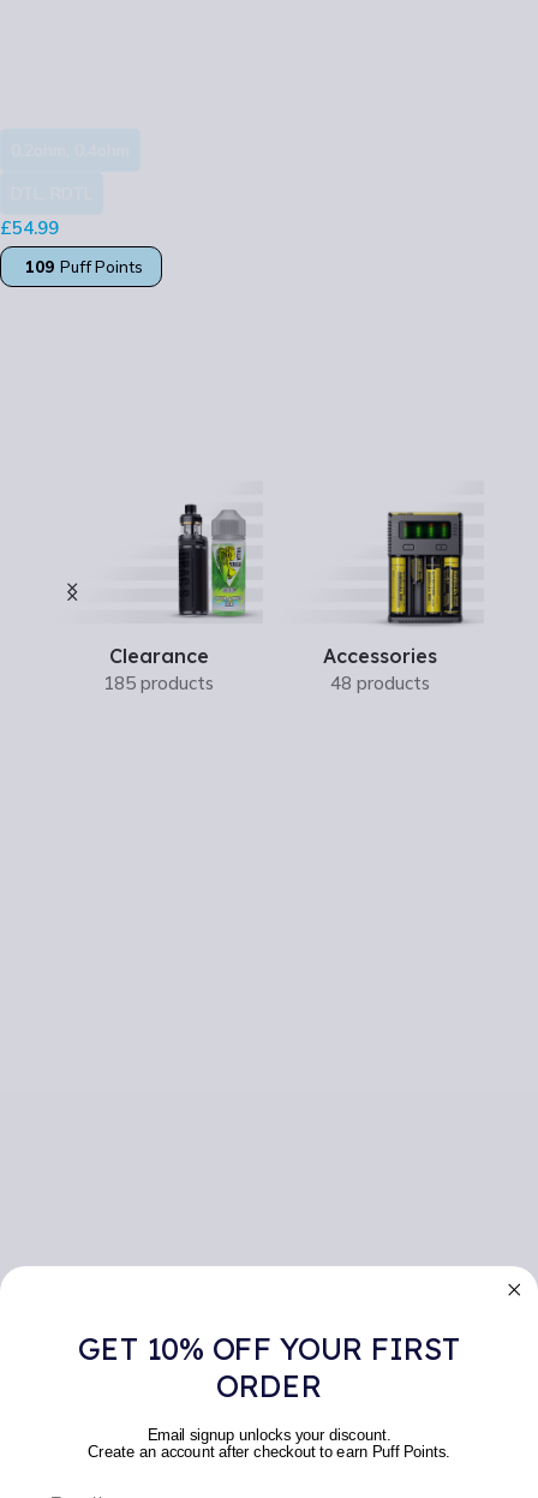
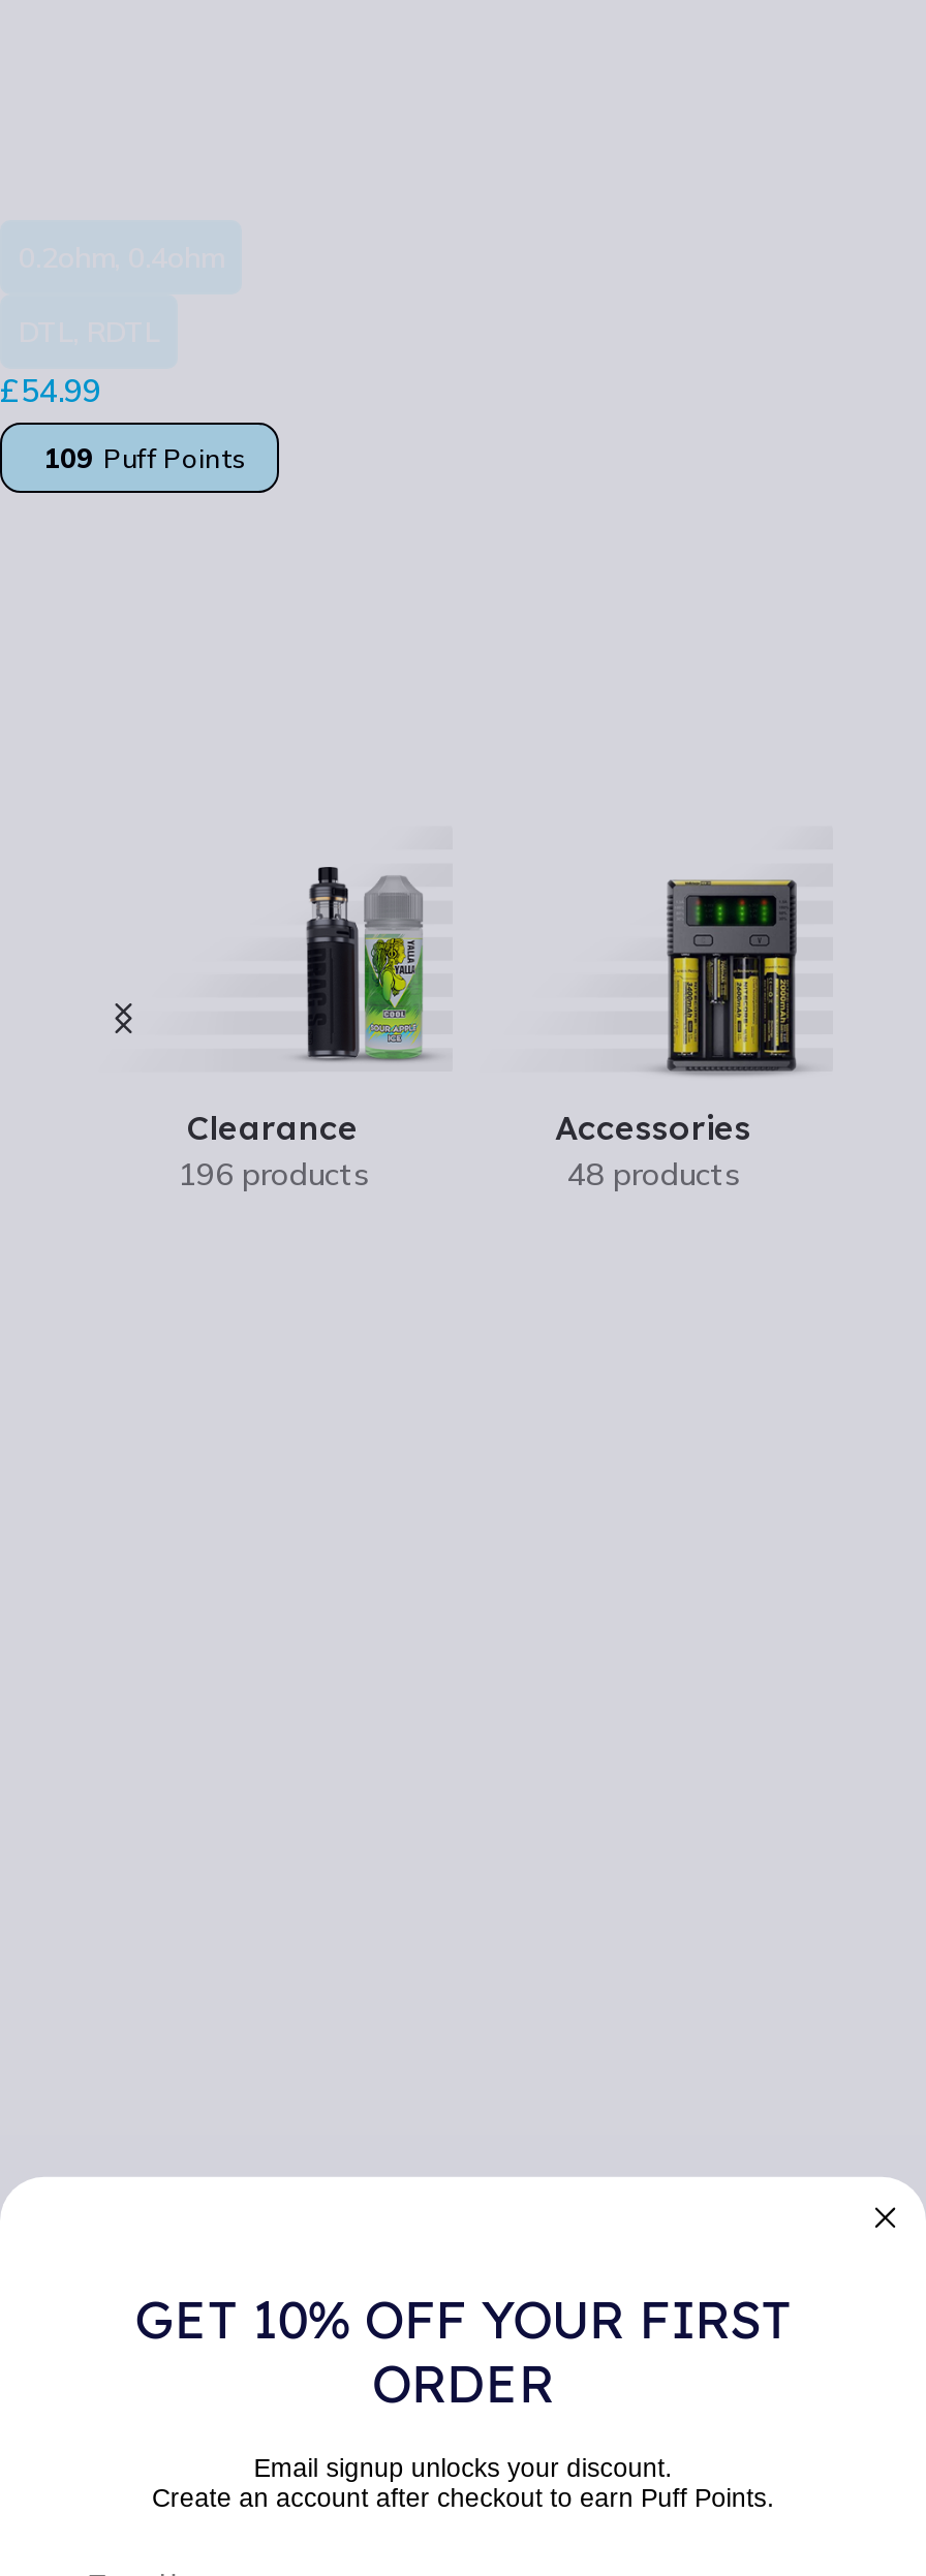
[103,672,214,694] 185 products -> [178,1154,368,1193] 196 products

